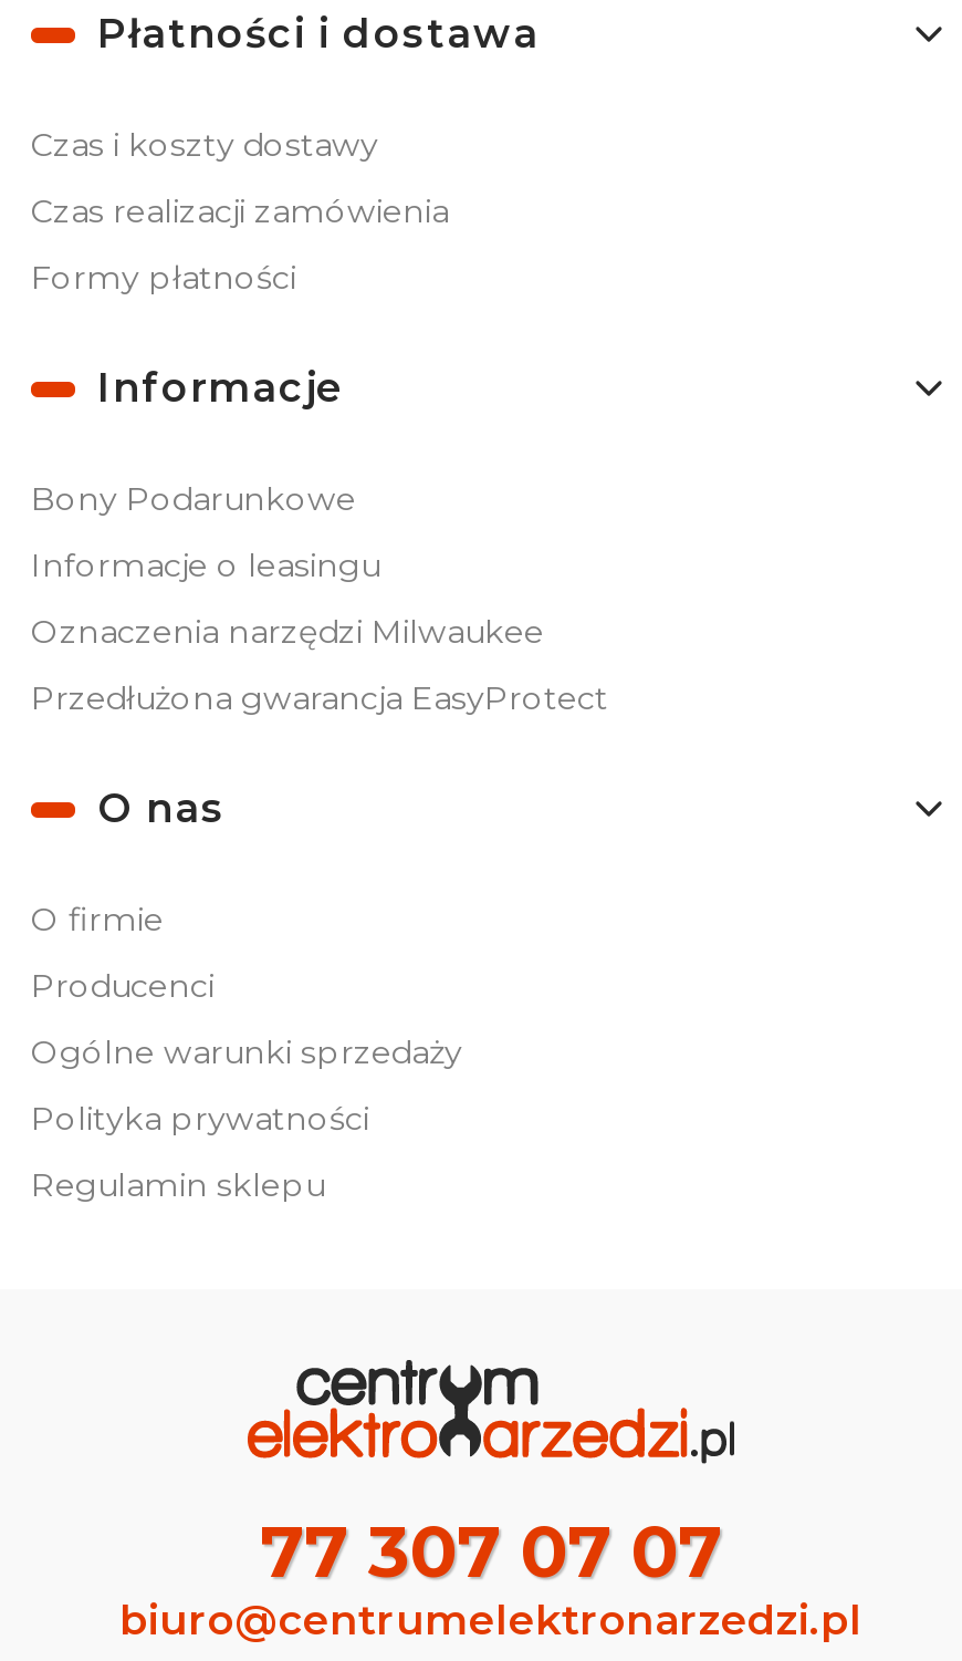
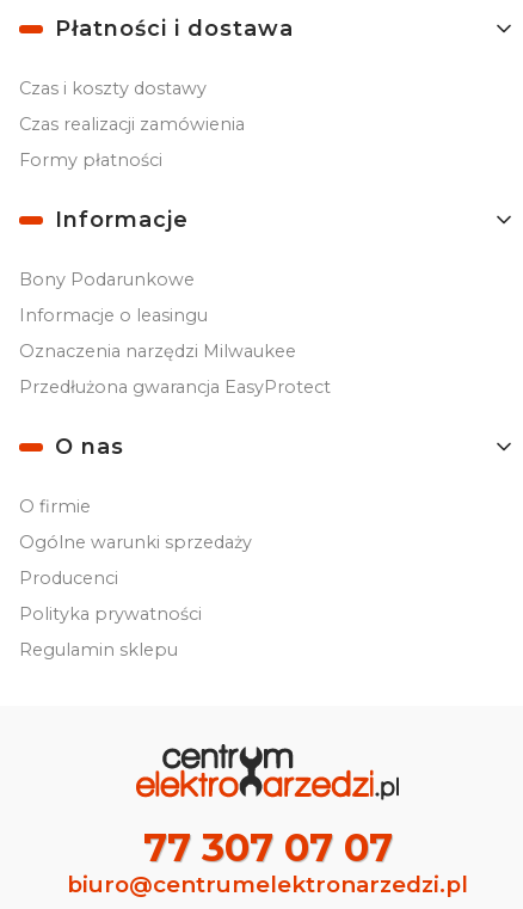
moved [31,966,215,1006] -> [19,567,118,589]: Producenci
moved [31,1032,462,1072] -> [19,532,252,553]: Ogólne warunki sprzedaży

